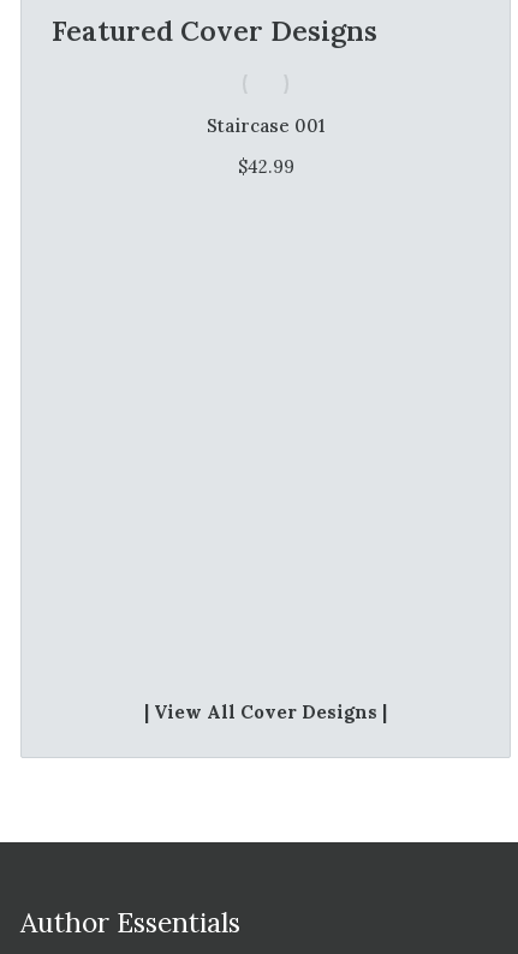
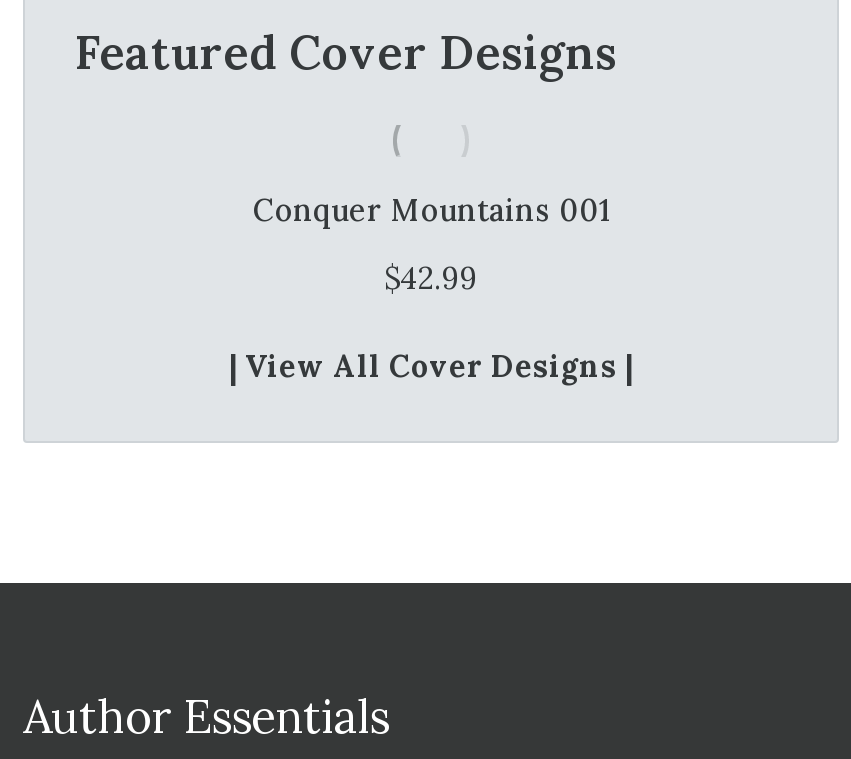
[207,114,325,137] Staircase 001 -> [253,191,609,229] Conquer Mountains 001

